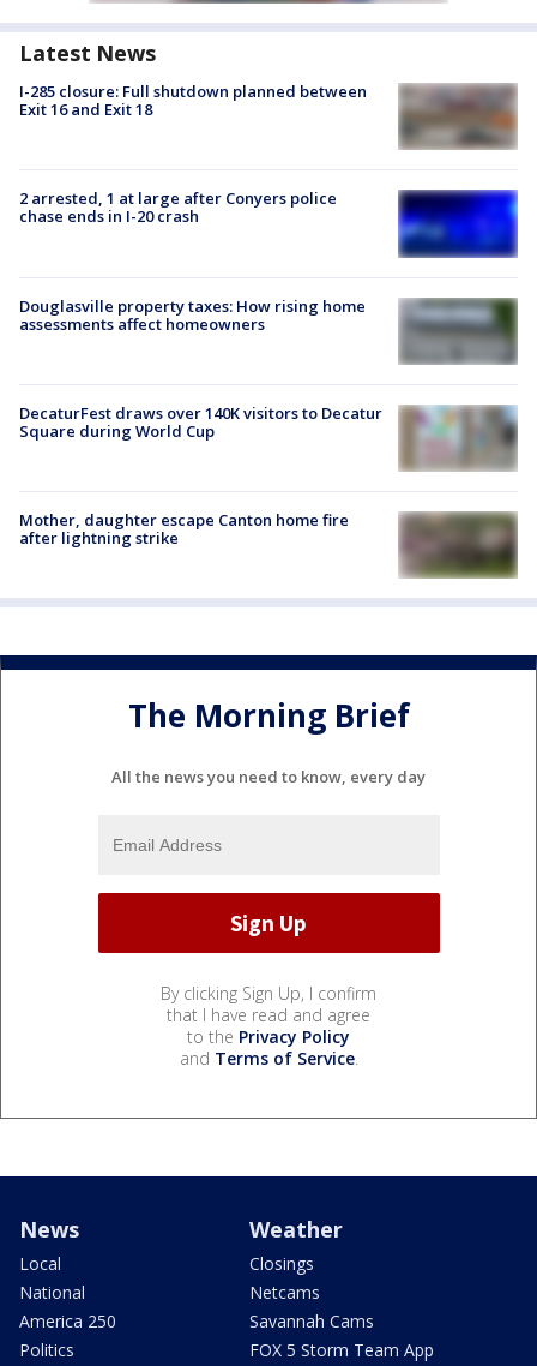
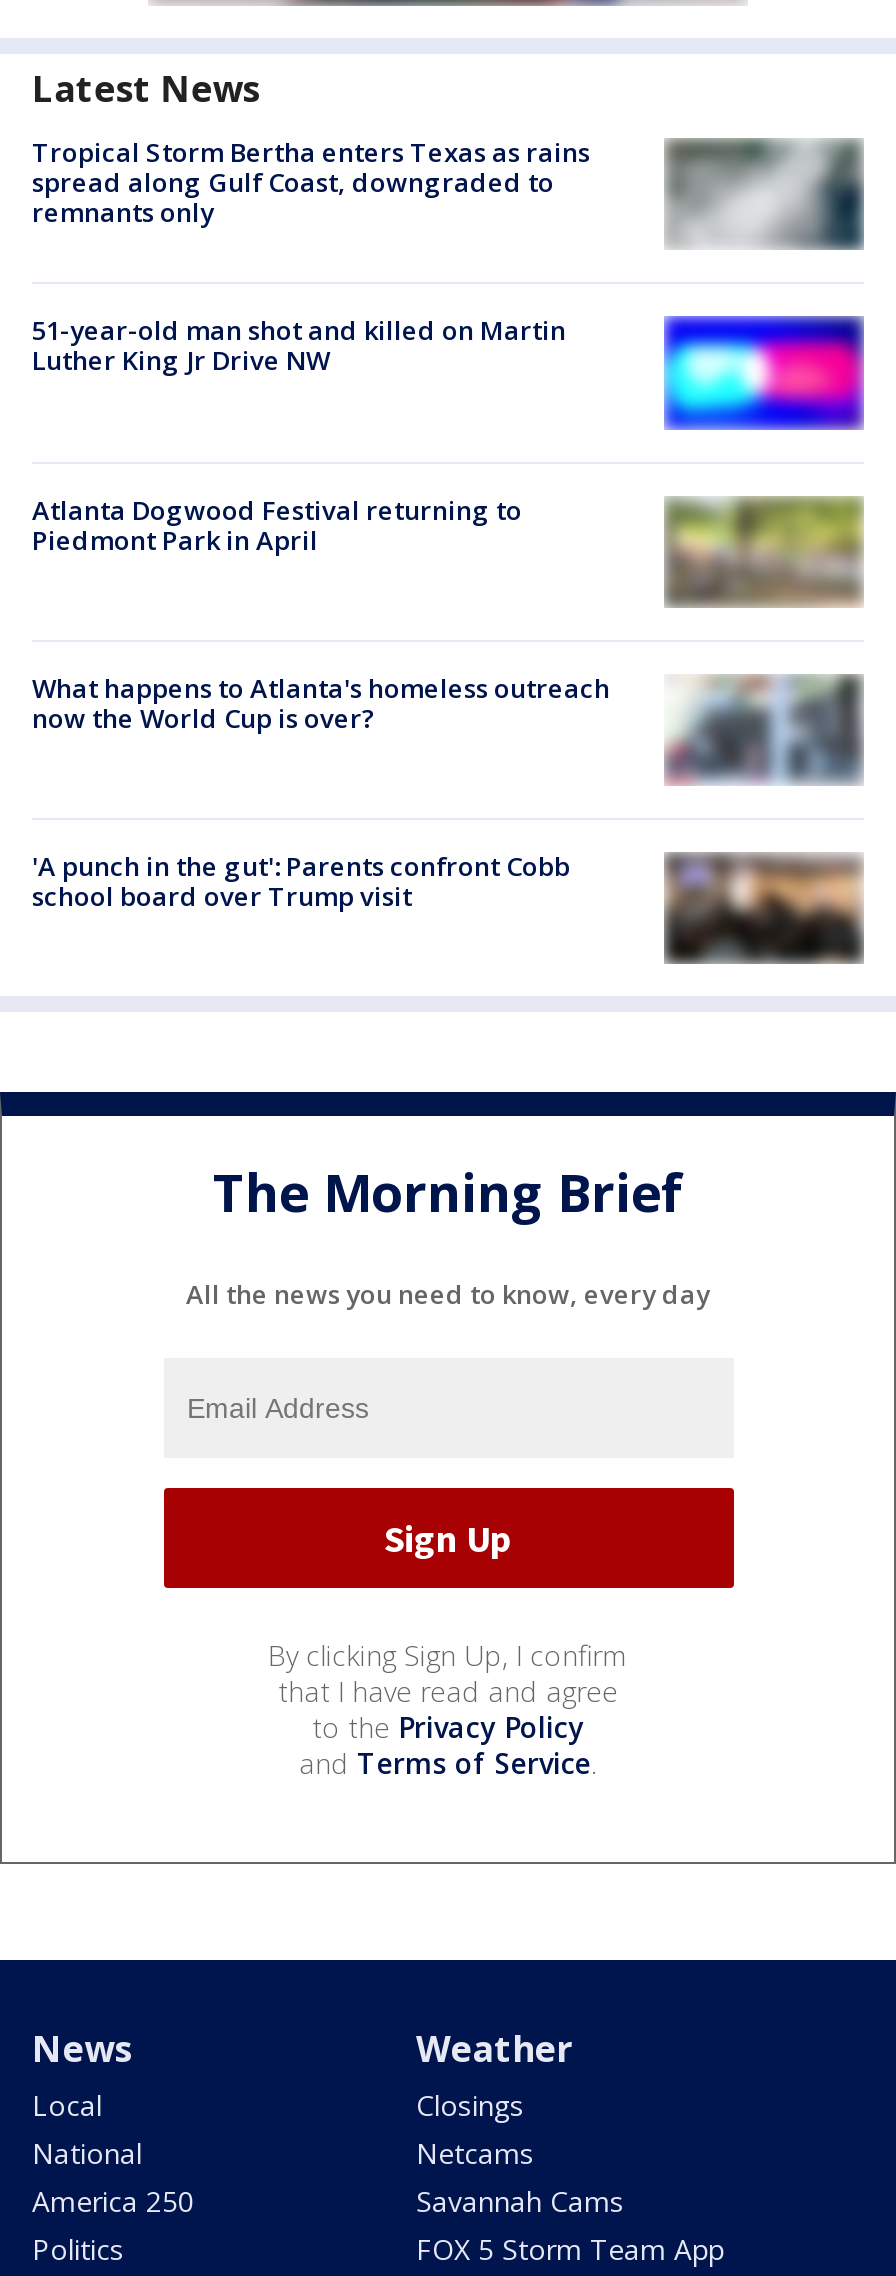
[19,81,518,150] [image] | I-285 closure: Full shutdown planned between | Exit 16 and Exit 18 -> [32,134,864,248] [image] | Tropical Storm Bertha enters Texas as rains | spread along Gulf Coast, downgraded to | remnants only
[19,188,337,227] 2 arrested, 1 at large after Conyers police | chase ends in I-20 crash -> [32,313,566,379] 51-year-old man shot and killed on Martin | Luther King Jr Drive NW
[398,190,518,258] [image] -> [664,316,864,430] [image]
[19,295,366,335] Douglasville property taxes: How rising home | assessments affect homeowners -> [32,491,522,557] Atlanta Dogwood Festival returning to | Piedmont Park in April
[400,298,518,364] [image] -> [666,496,864,608] [image]
[19,402,517,472] [image] | DecaturFest draws over 140K visitors to Decatur | Square during World Cup -> [32,670,864,784] [image] | What happens to Atlanta's homeless outreach | now the World Cup is over?
[19,509,349,549] Mother, daughter escape Canton home fire | after lightning strike -> [32,848,570,914] 'A punch in the gut': Parents confront Cobb | school board over Trump visit
[399,515,518,579] [image] -> [664,856,862,964] [image]

